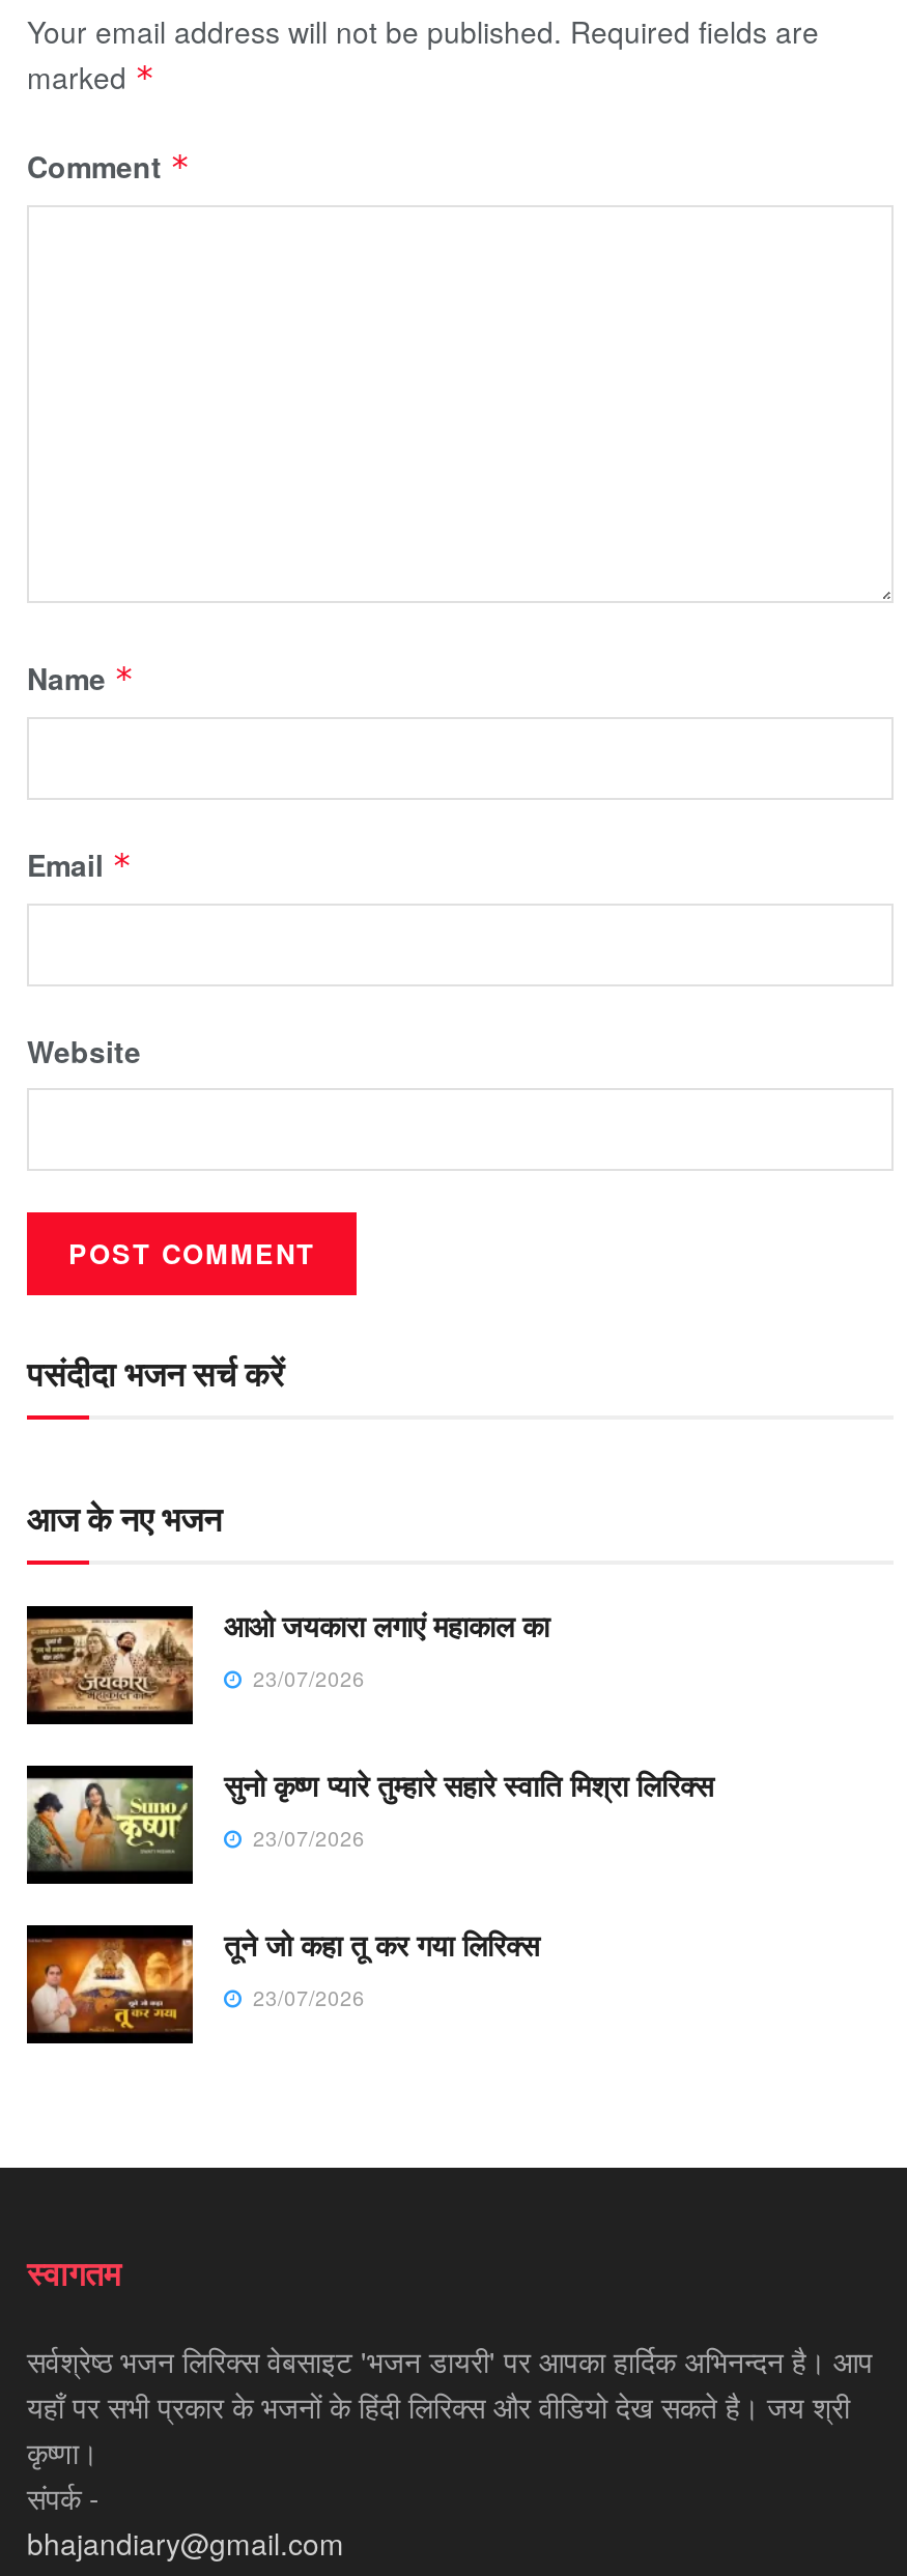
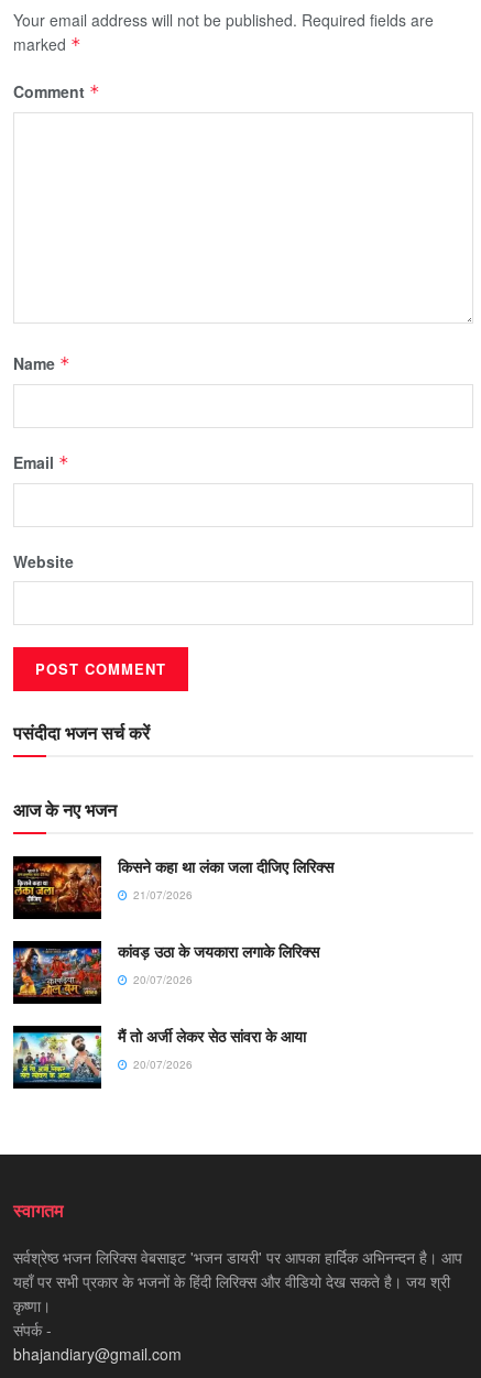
[25,1604,549,1714] [image] | आओ जयकारा लगाएं महाकाल का | 23/07/2026 -> [12,855,334,912] [image] | किसने कहा था लंका जला दीजिए लिरिक्स | 21/07/2026
[25,1764,713,1871] [image] | सुनो कृष्ण प्यारे तुम्हारे सहारे स्वाति मिश्रा लिरिक्स | 23/07/2026 -> [12,940,319,997] [image] | कांवड़ उठा के जयकारा लगाके लिरिक्स | 20/07/2026
[25,1924,539,2035] [image] | तूने जो कहा तू कर गया लिरिक्स | 23/07/2026 -> [12,1025,306,1083] [image] | मैं तो अर्जी लेकर सेठ सांवरा के आया | 20/07/2026

